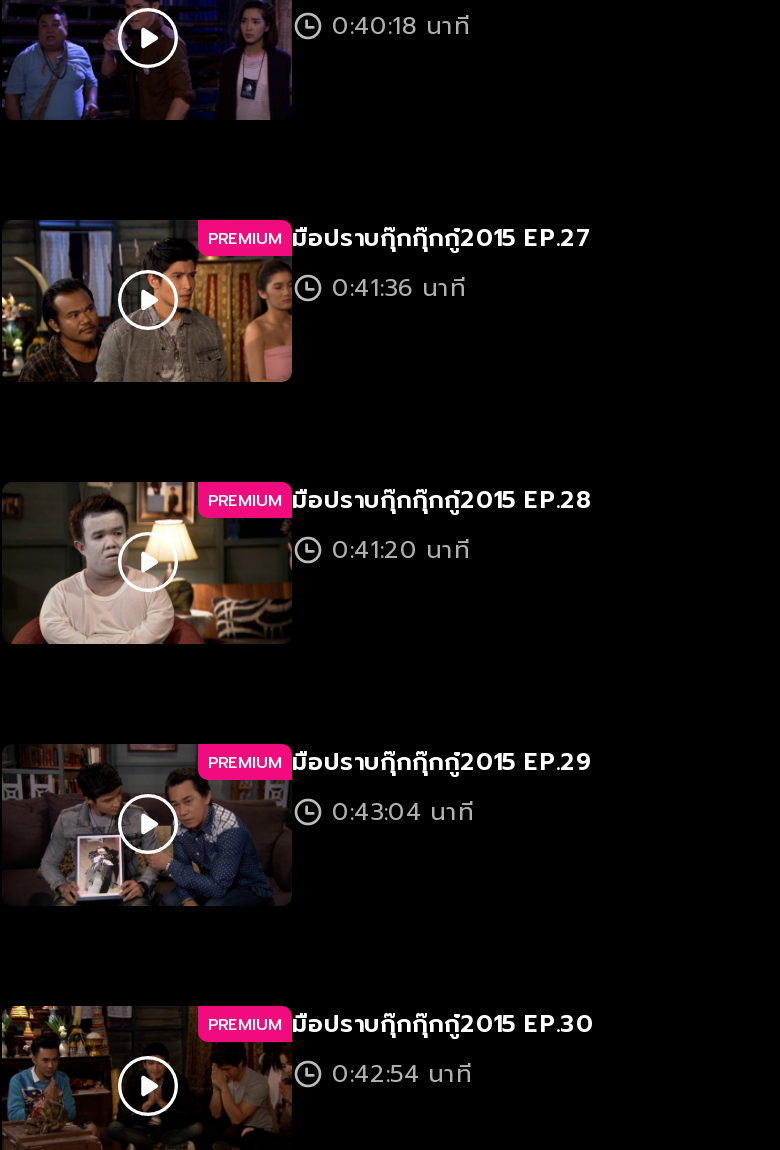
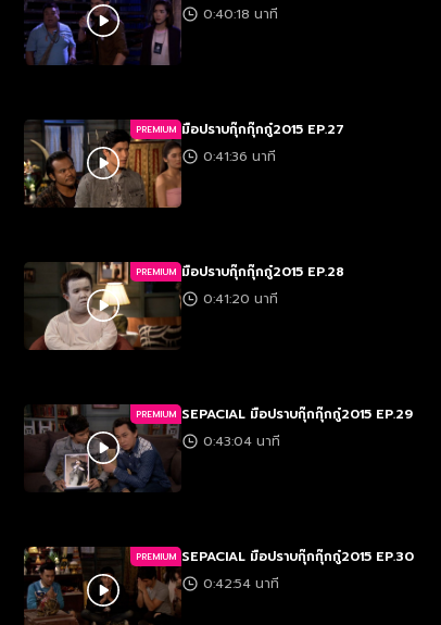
[208,744,592,780] PREMIUM มือปราบกุ๊กกุ๊กกู๋2015 EP.29 -> [136,404,413,424] PREMIUM SEPACIAL มือปราบกุ๊กกุ๊กกู๋2015 EP.29
[208,1006,594,1042] PREMIUM มือปราบกุ๊กกุ๊กกู๋2015 EP.30 -> [136,547,414,566] PREMIUM SEPACIAL มือปราบกุ๊กกุ๊กกู๋2015 EP.30

